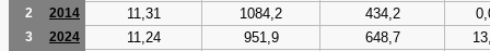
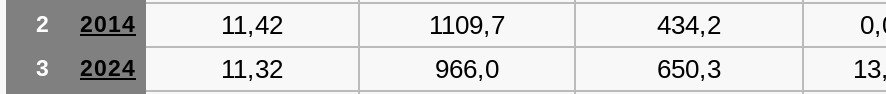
[126,5,160,22] 11,31 -> [221,10,283,40] 11,42
[240,5,282,22] 1084,2 -> [429,10,505,40] 1109,7
[126,29,160,46] 11,24 -> [221,54,283,84] 11,32
[243,29,278,46] 951,9 -> [435,54,499,84] 966,0
[365,29,400,46] 648,7 -> [657,54,721,84] 650,3

